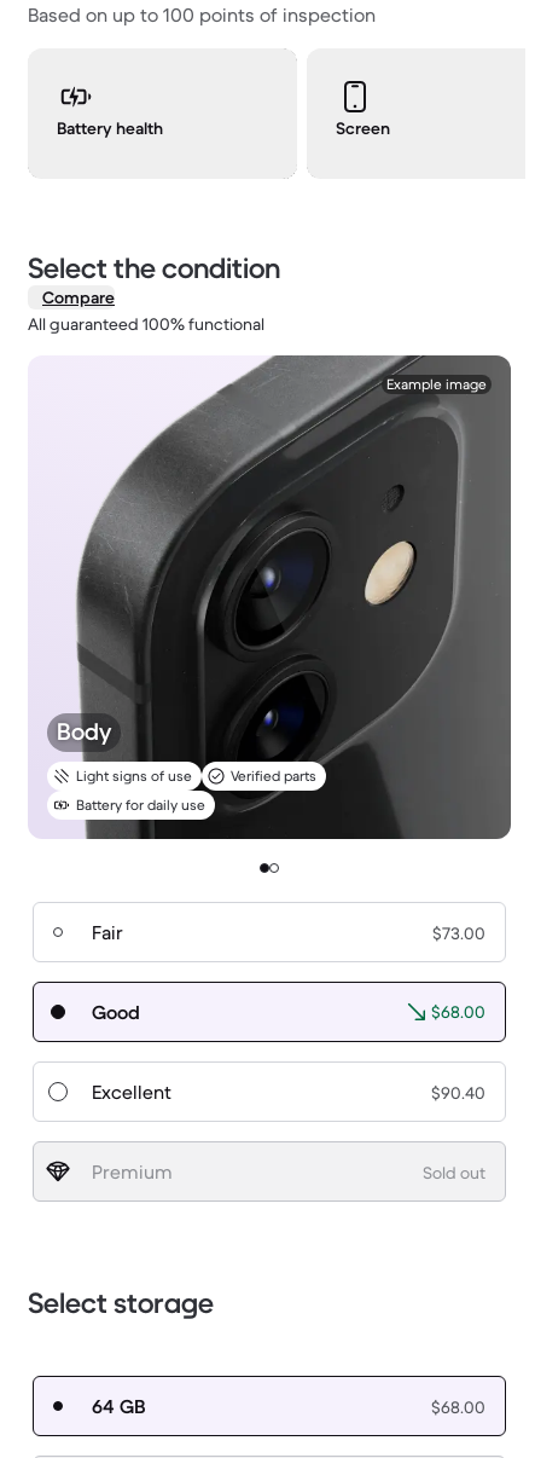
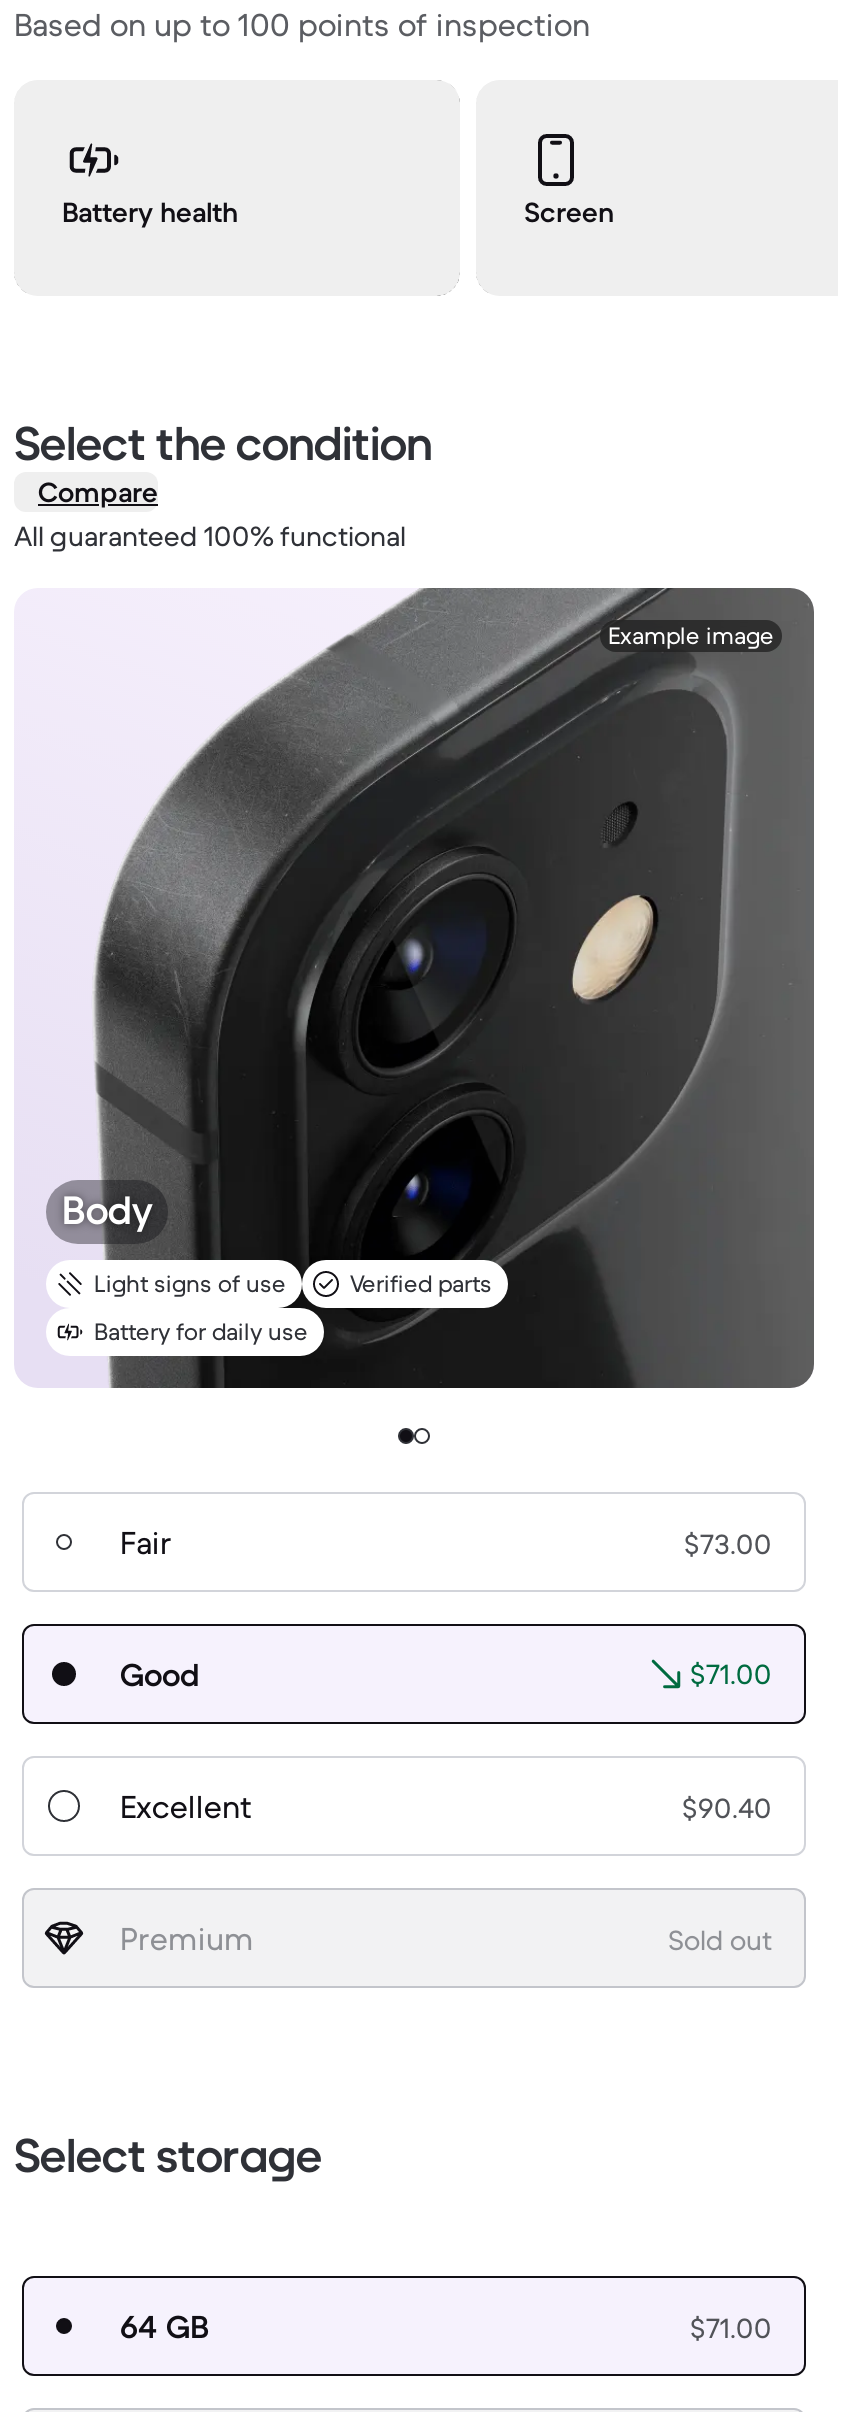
[431,1001,485,1023] $68.00 -> [690,1657,772,1693] $71.00
[431,1397,485,1419] $68.00 -> [690,2311,772,2347] $71.00

